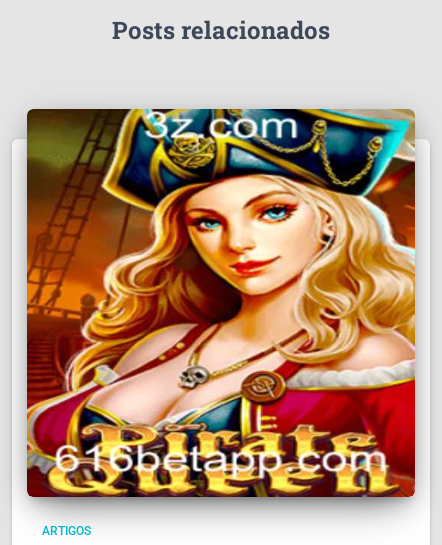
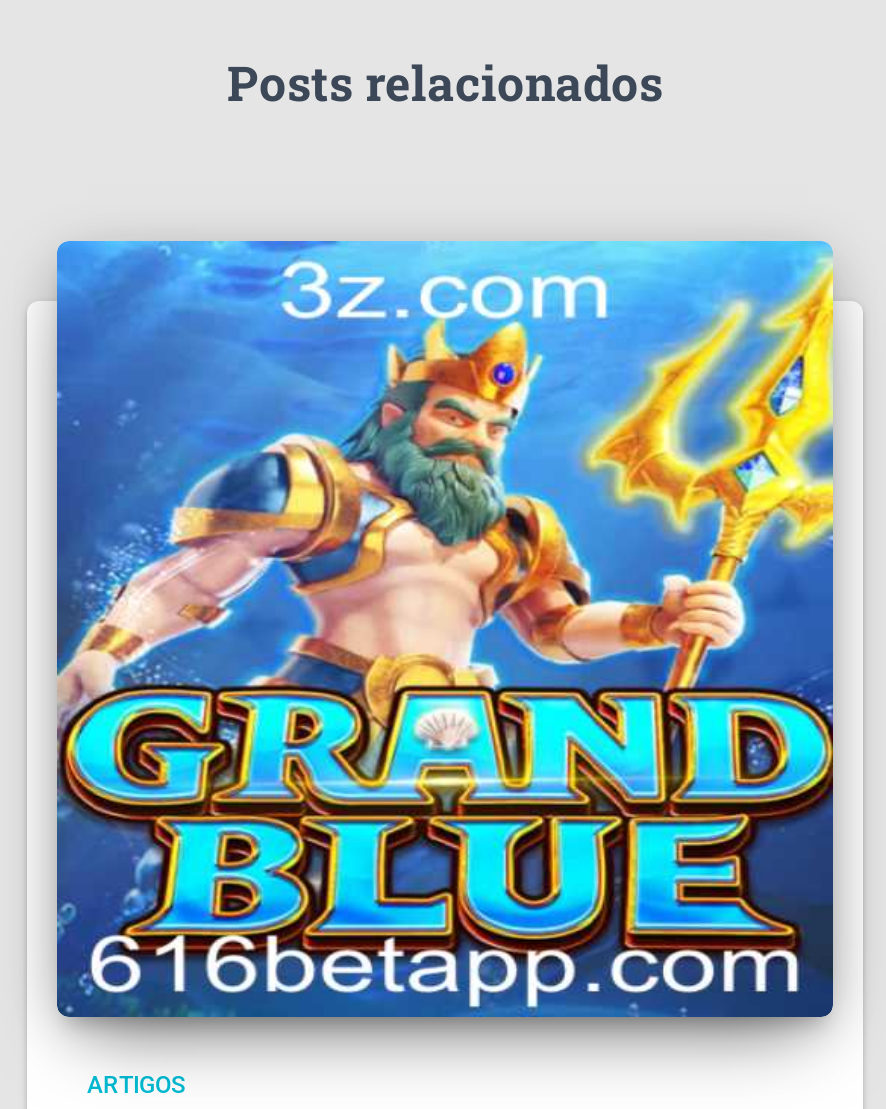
[26,108,416,498] [image] -> [55,239,835,1019] [image]

